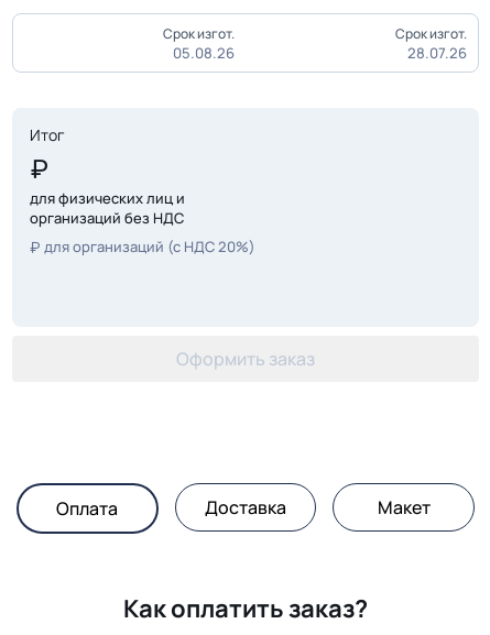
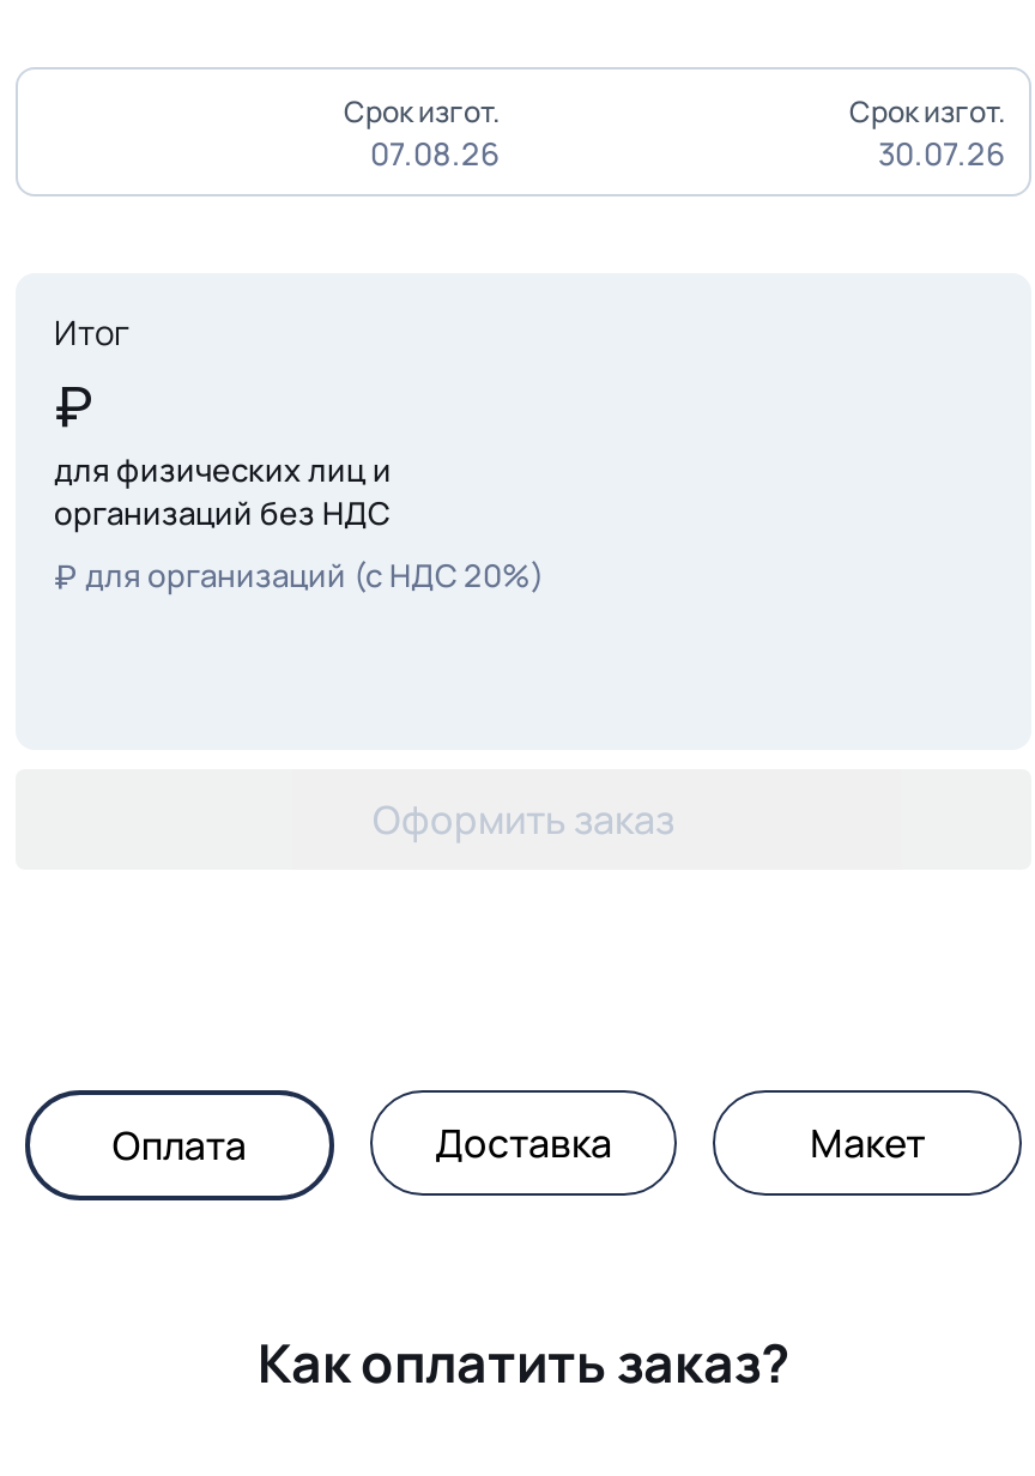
[173,42,235,62] 05.08.26 -> [370,131,500,174] 07.08.26
[407,42,467,62] 28.07.26 -> [878,131,1005,174] 30.07.26

